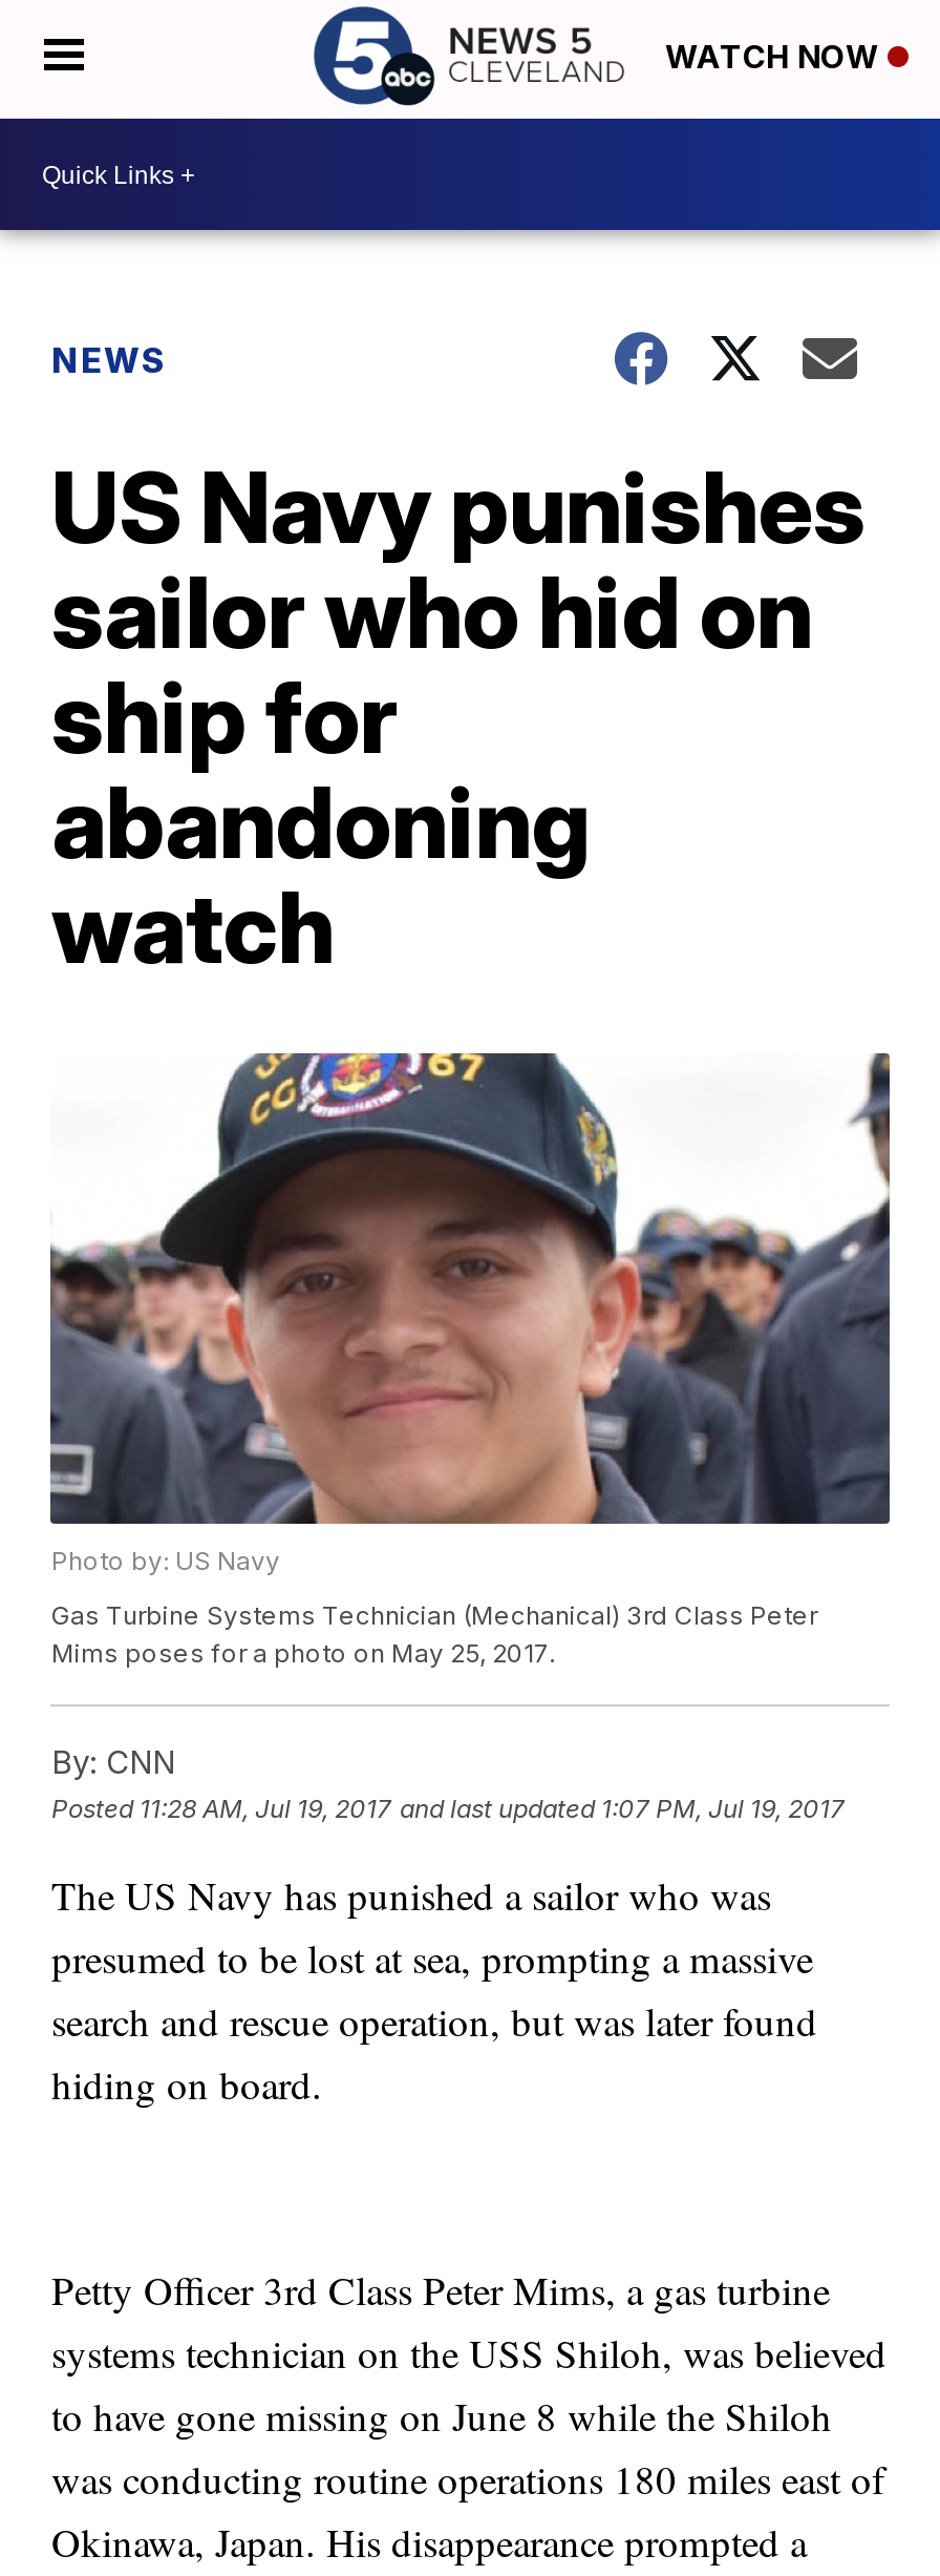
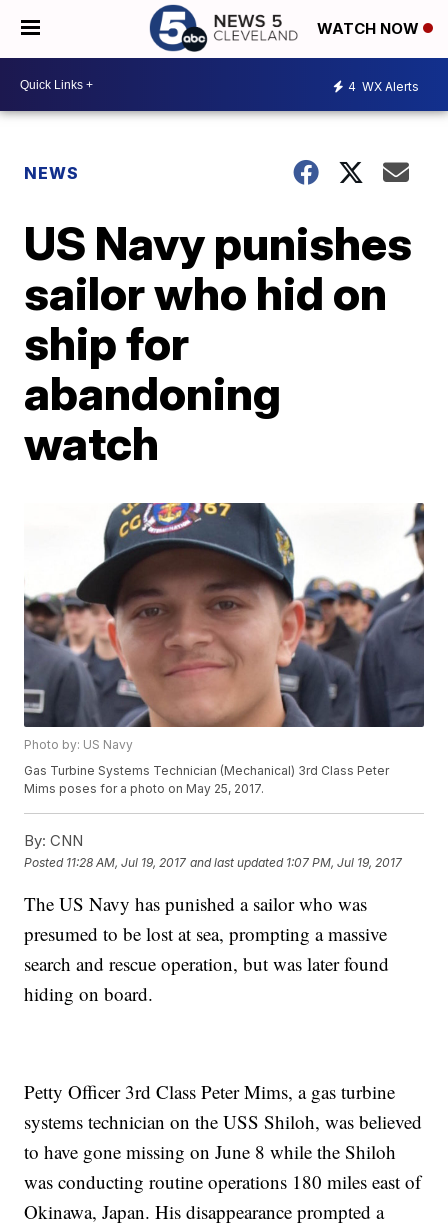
none -> [348,78,419,93] 4 WX Alerts

